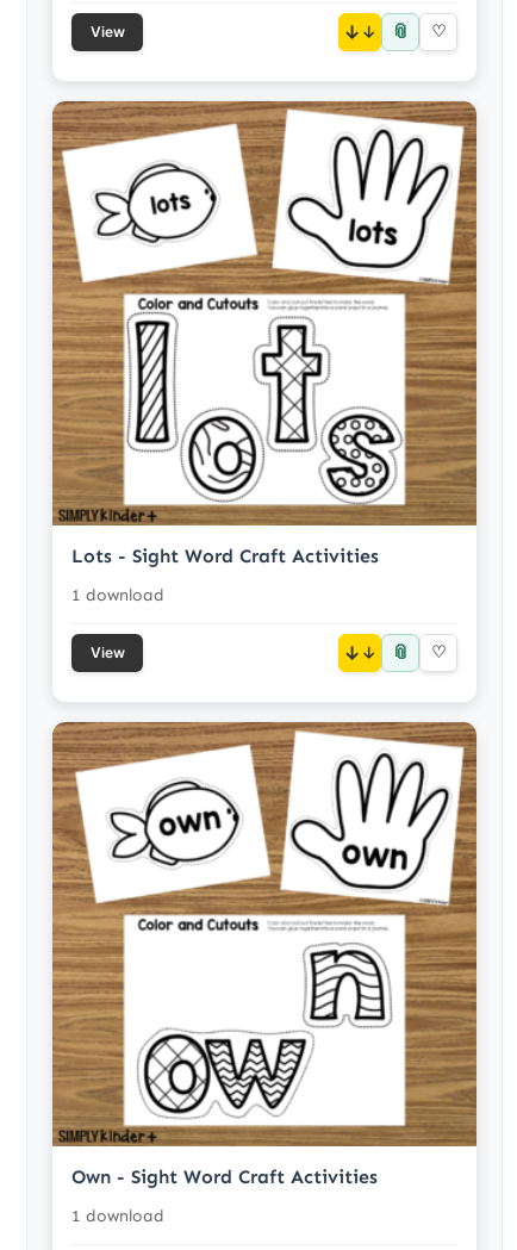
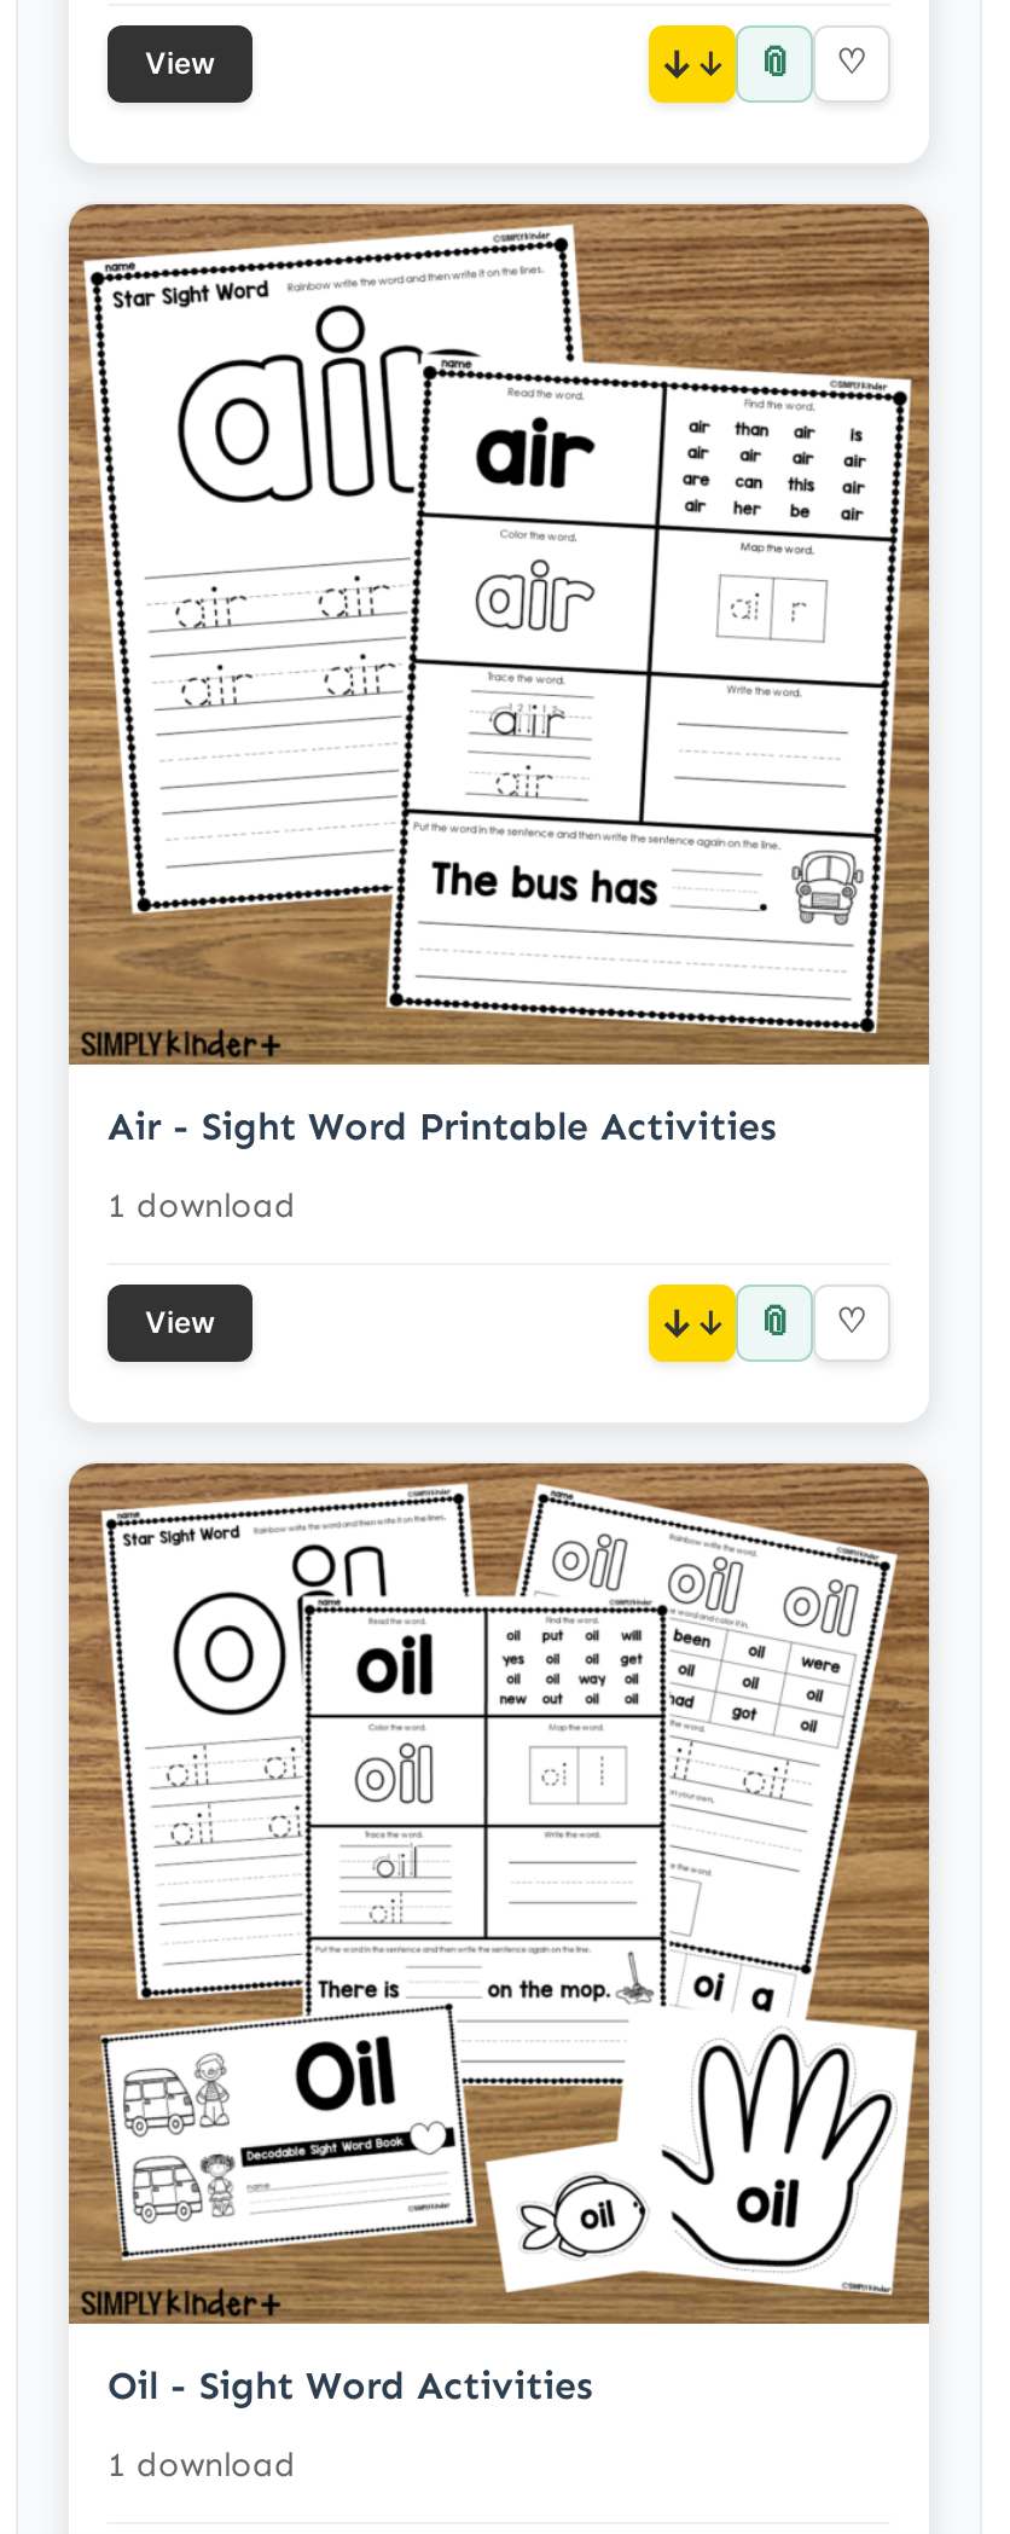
[60,108,468,567] [image] | Lots - Sight Word Craft Activities -> [81,221,915,1149] [image] | Air - Sight Word Printable Activities
[69,730,471,1188] [image] | Own - Sight Word Craft Activities -> [100,1483,919,2408] [image] | Oil - Sight Word Activities

